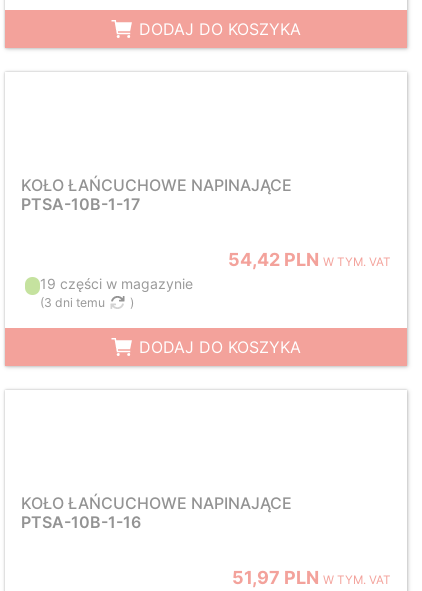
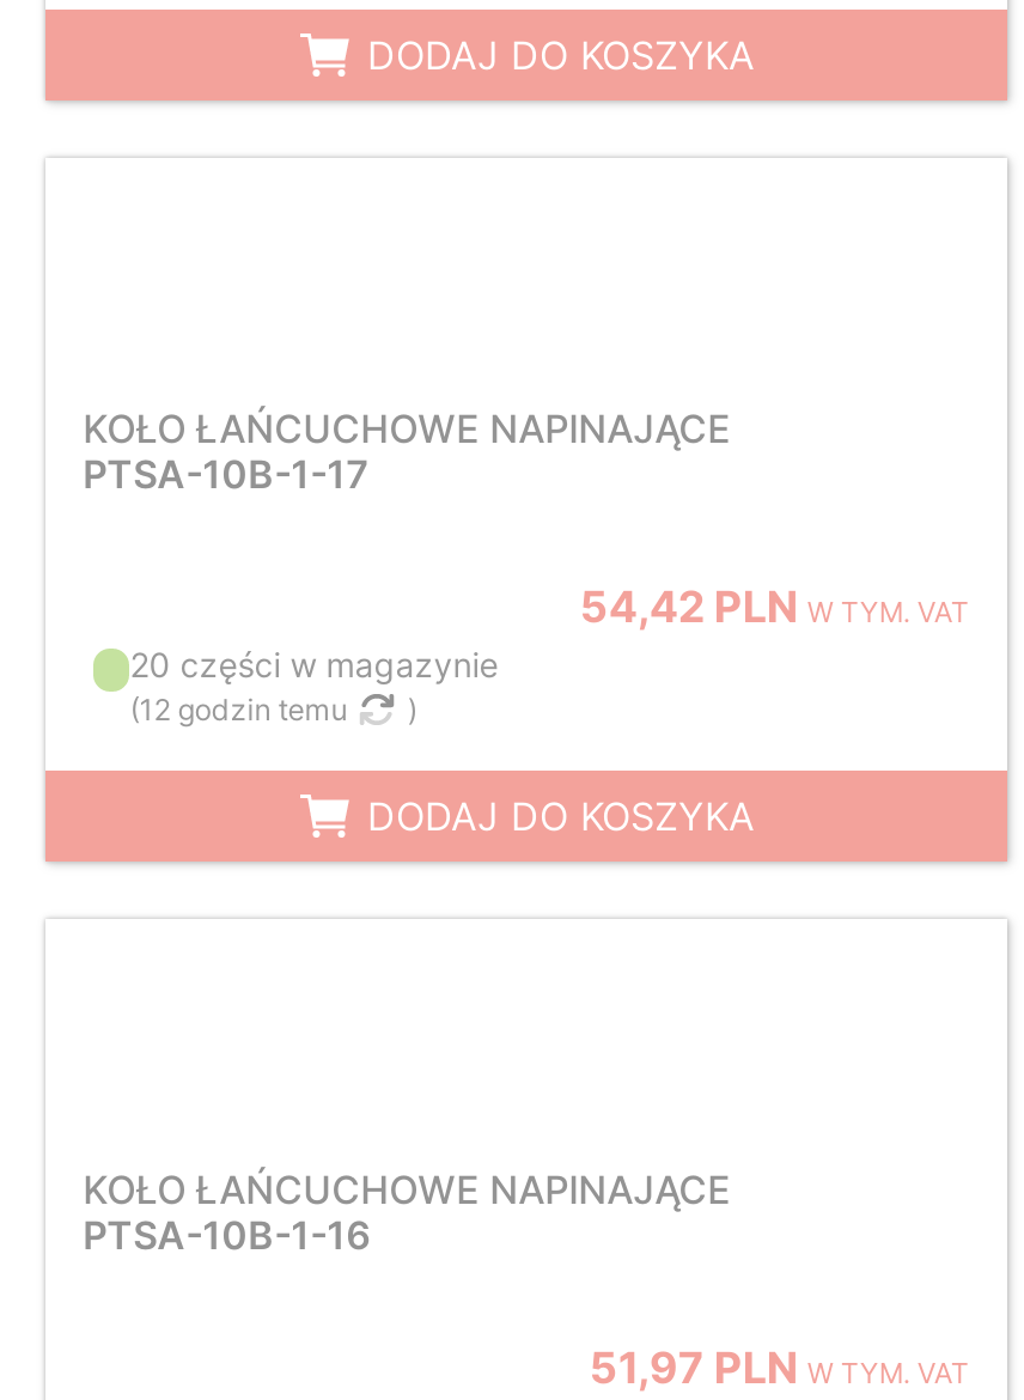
[40,275,193,292] 19 części w magazynie -> [130,644,498,684] 20 części w magazynie
[40,295,105,310] (3 dni temu -> [130,692,347,728] (12 godzin temu

